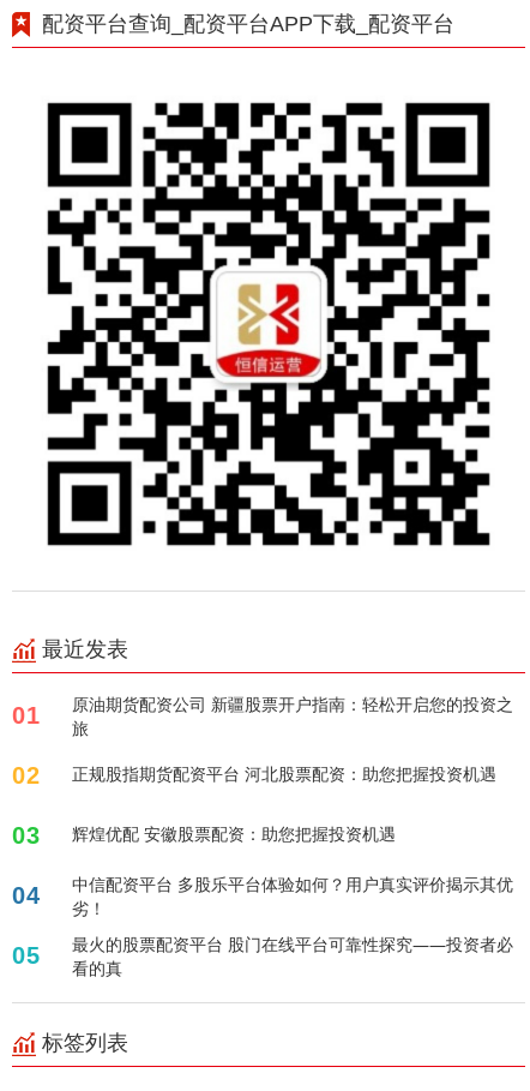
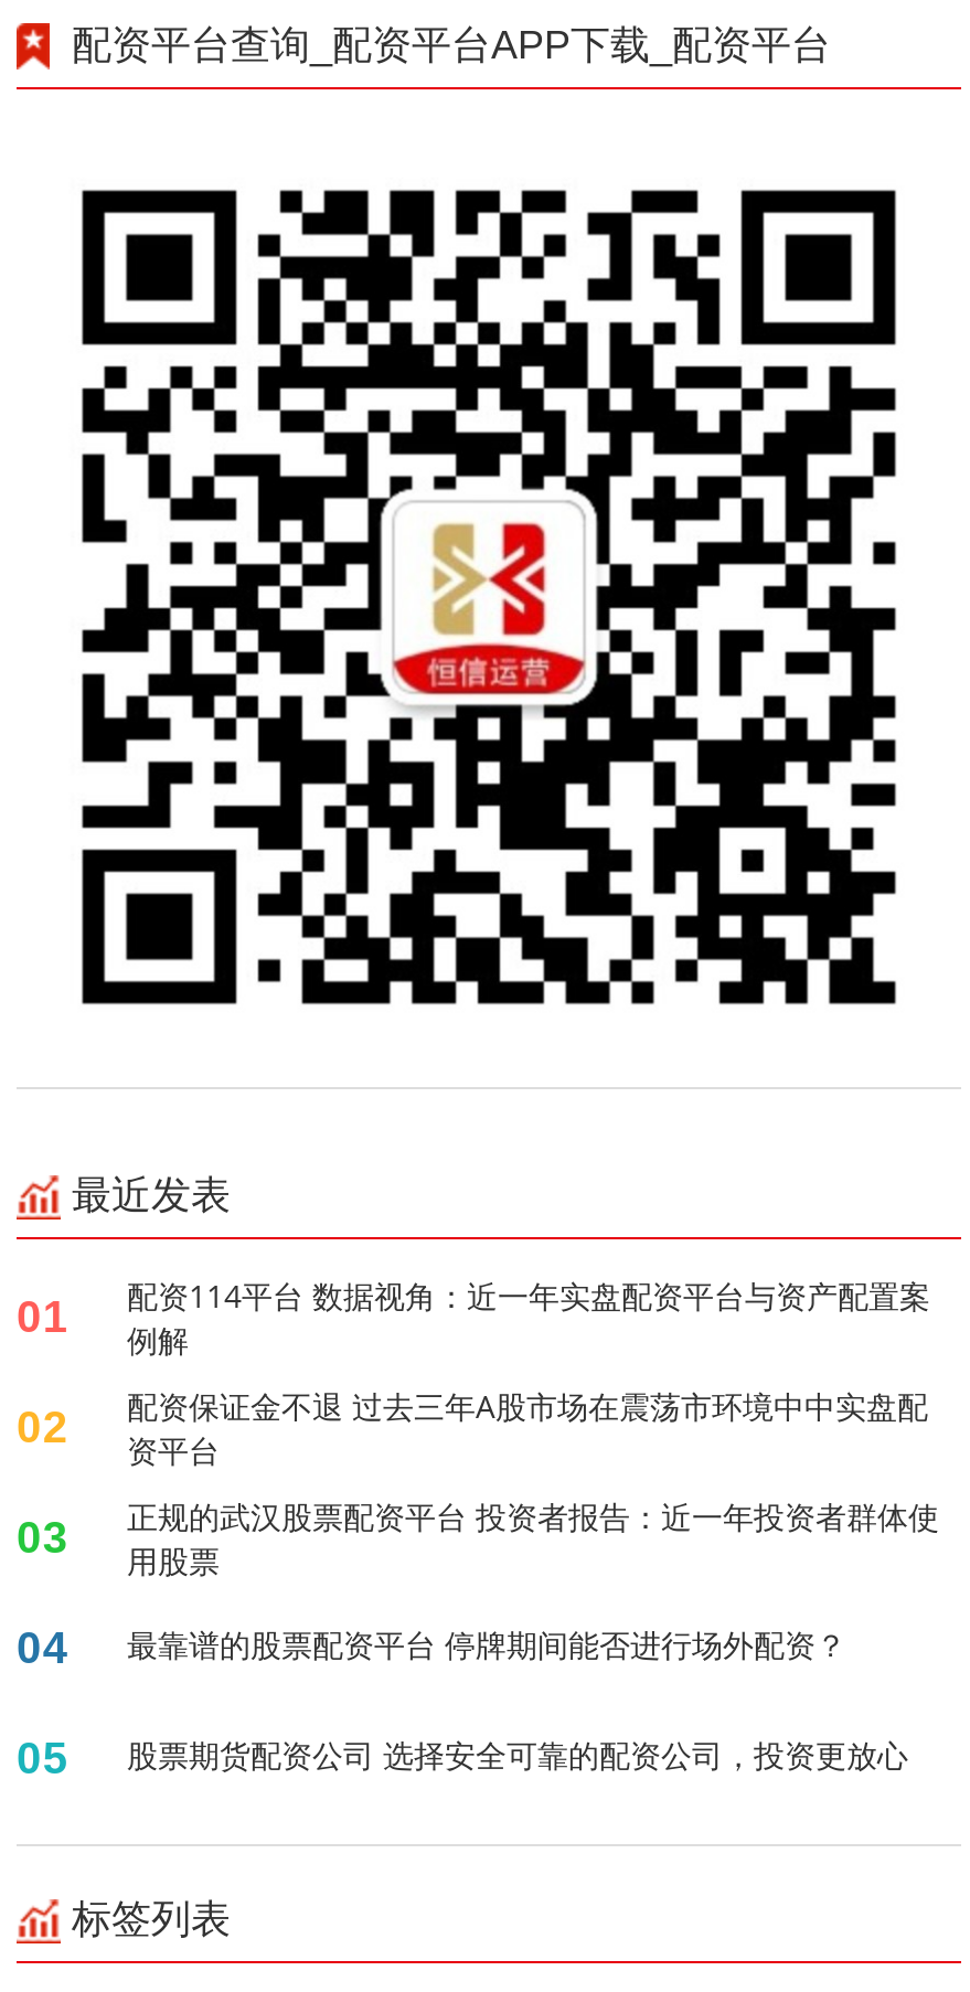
[72,692,513,739] 原油期货配资公司 新疆股票开户指南：轻松开启您的投资之 | 旅 -> [127,1274,930,1360] 配资114平台 数据视角：近一年实盘配资平台与资产配置案 | 例解
[72,762,496,784] 正规股指期货配资平台 河北股票配资：助您把握投资机遇 -> [127,1384,928,1470] 配资保证金不退 过去三年A股市场在震荡市环境中中实盘配 | 资平台
[72,822,396,844] 辉煌优配 安徽股票配资：助您把握投资机遇 -> [127,1494,939,1580] 正规的武汉股票配资平台 投资者报告：近一年投资者群体使 | 用股票
[72,872,513,919] 中信配资平台 多股乐平台体验如何？用户真实评价揭示其优 | 劣！ -> [127,1622,846,1664] 最靠谱的股票配资平台 停牌期间能否进行场外配资？
[72,932,513,979] 最火的股票配资平台 股门在线平台可靠性探究——投资者必 | 看的真 -> [127,1733,908,1775] 股票期货配资公司 选择安全可靠的配资公司，投资更放心

